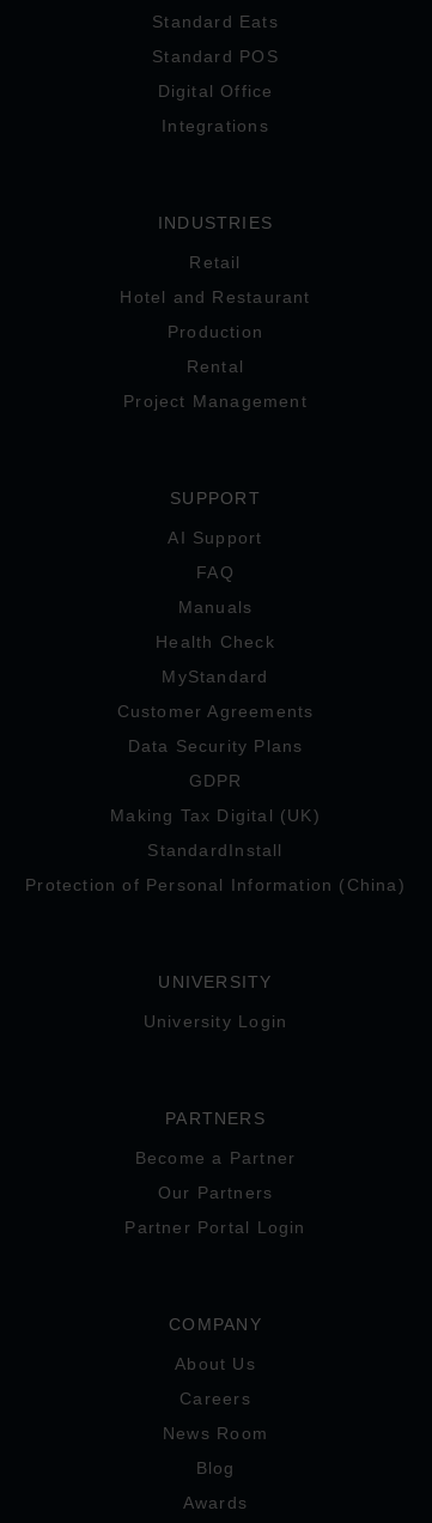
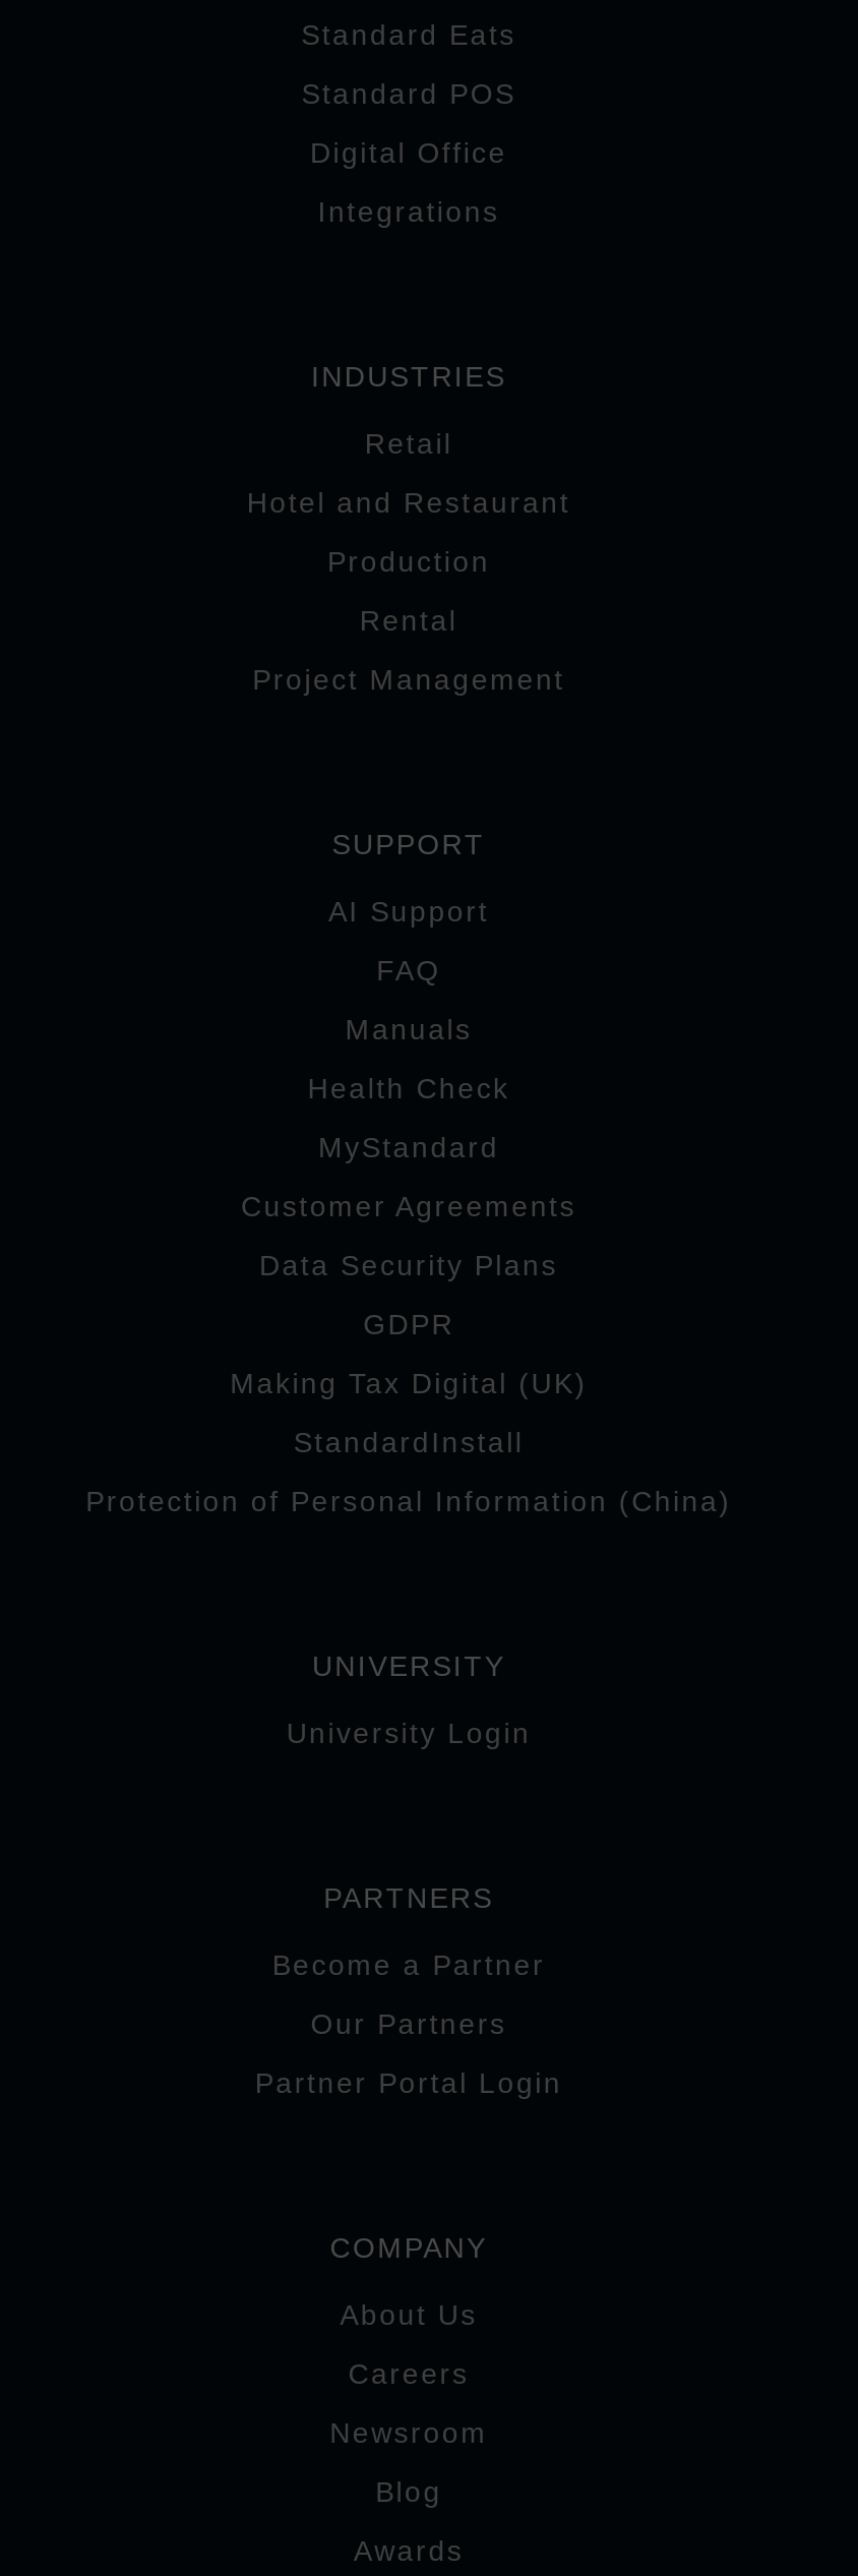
[163,1424,268,1443] News Room -> [330,2416,488,2449] Newsroom

